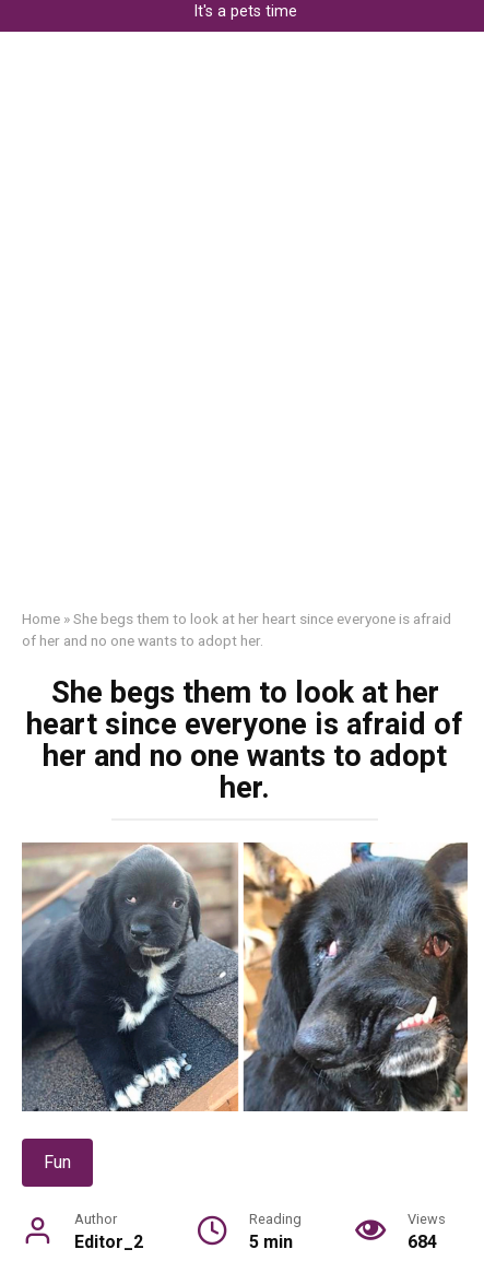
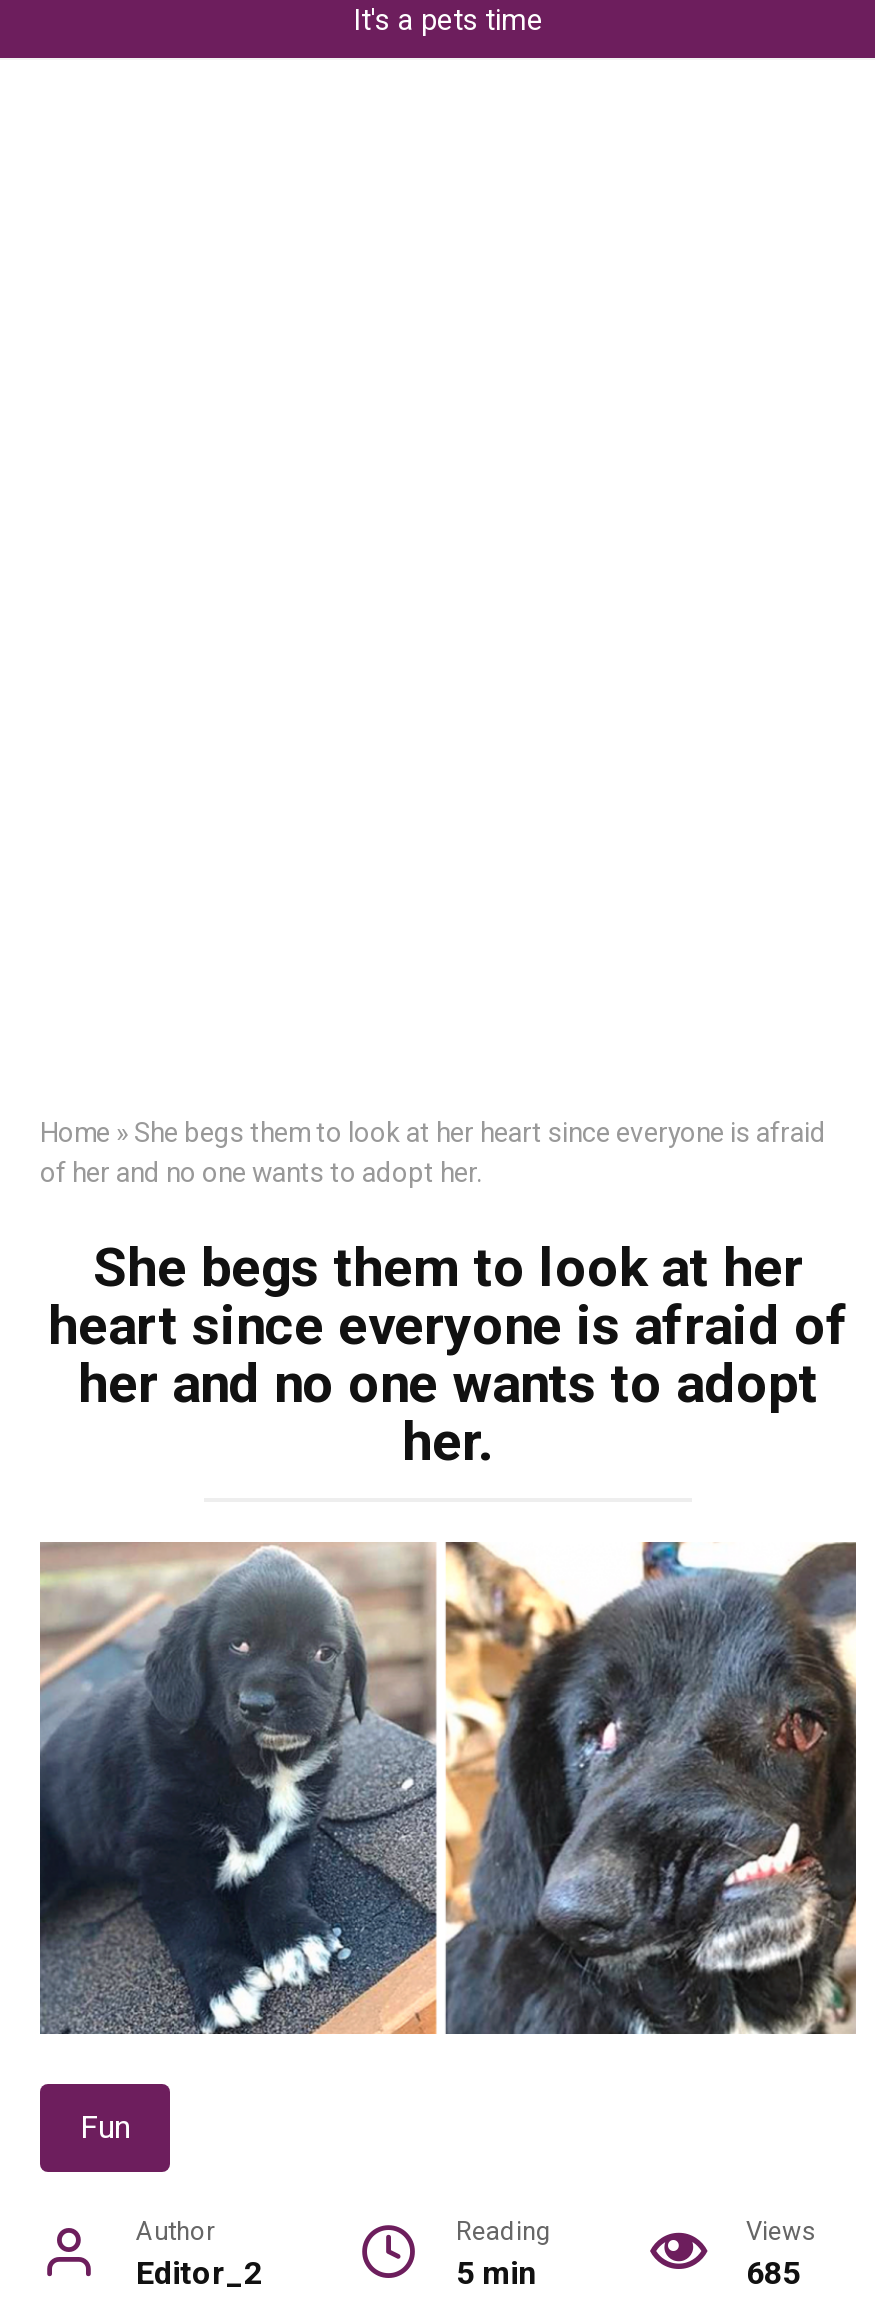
[408,1231,437,1252] 684 -> [746,2254,800,2292] 685

